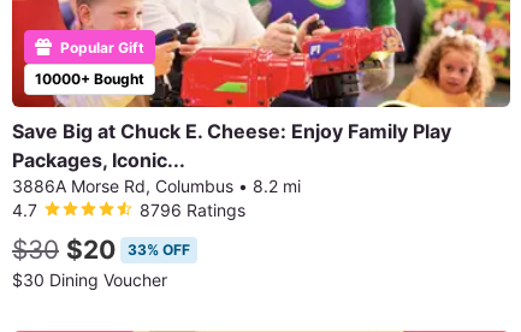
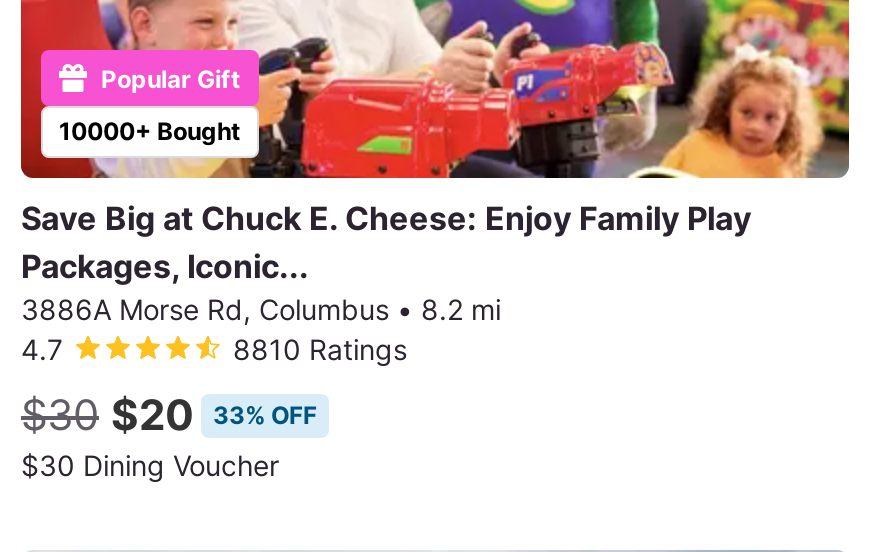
[140,200,245,220] 8796 Ratings -> [233,332,407,366] 8810 Ratings

